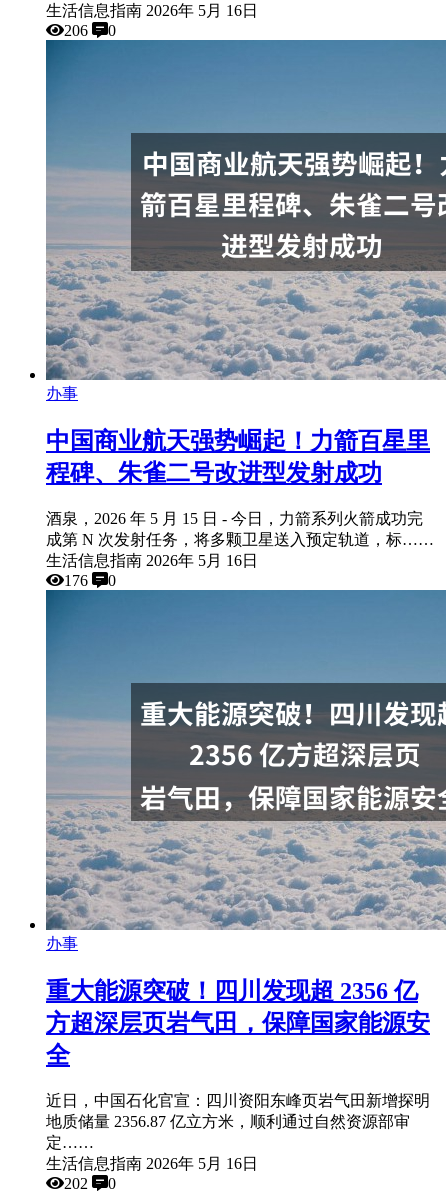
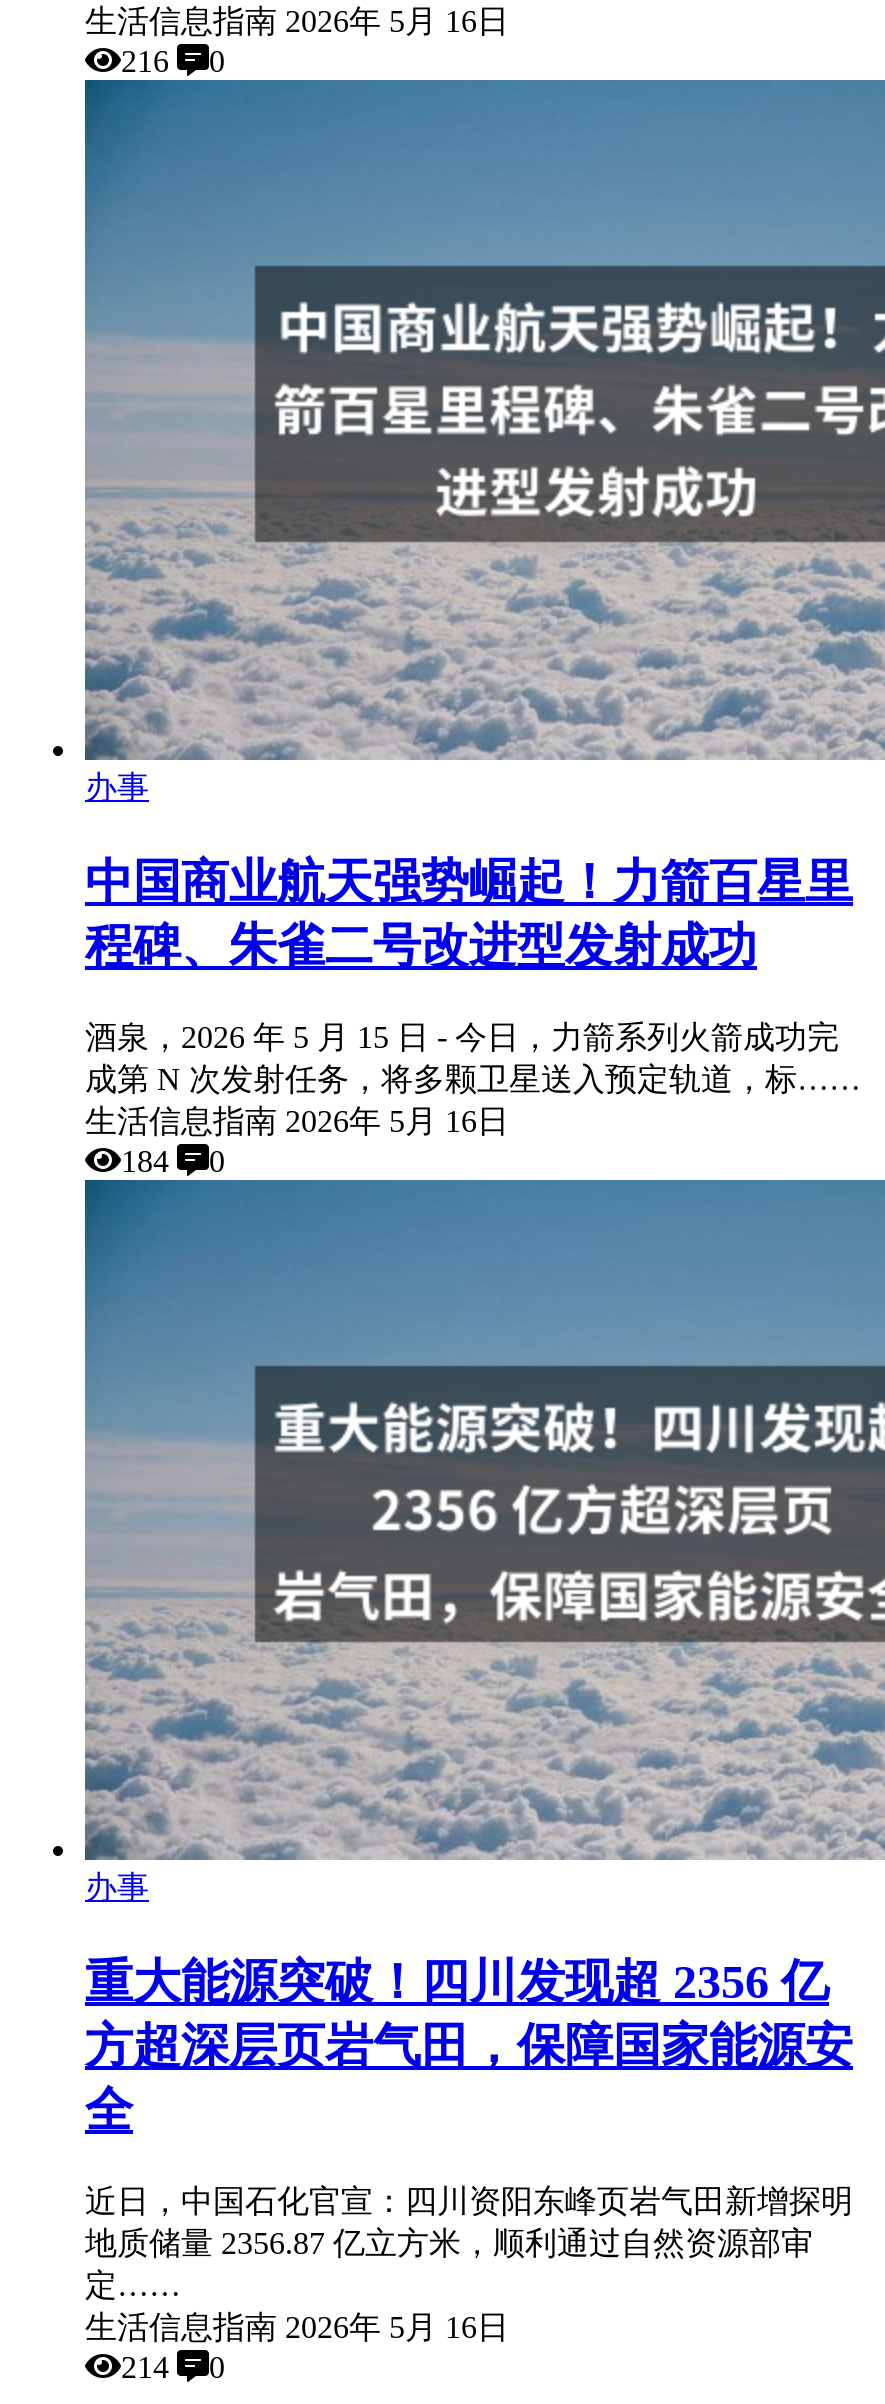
[64,22,88,39] 206 -> [121,44,169,78] 216
[64,572,88,589] 176 -> [121,1144,169,1178] 184
[64,1175,88,1192] 202 -> [121,2349,169,2383] 214

